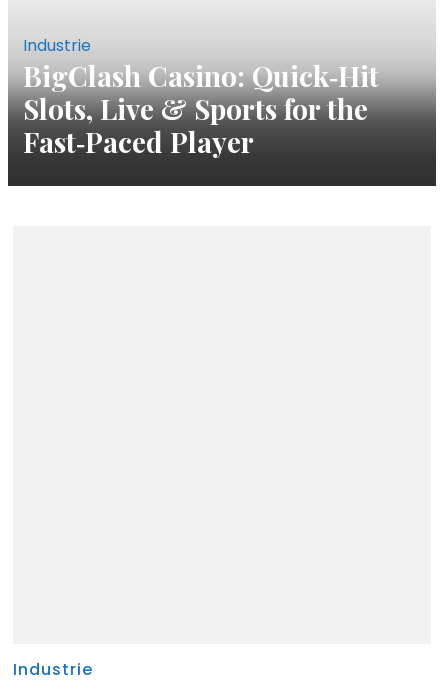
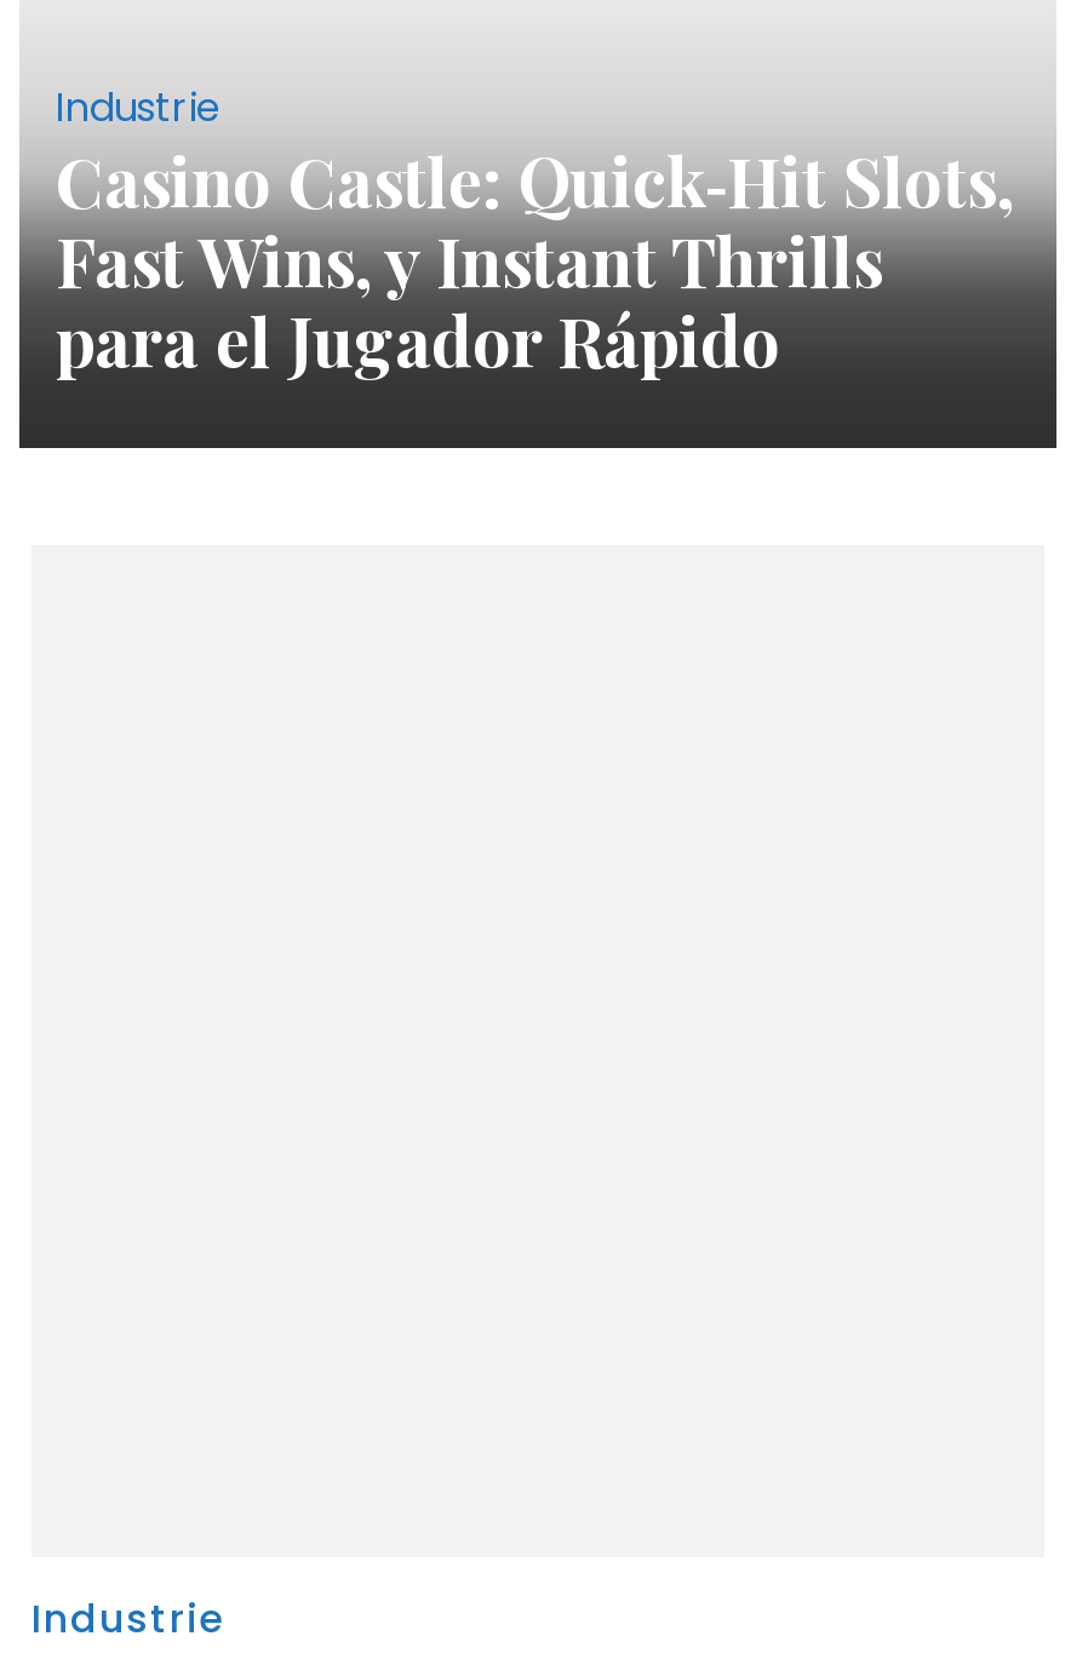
[23,57,379,160] BigClash Casino: Quick‑Hit | Slots, Live & Sports for the | Fast‑Paced Player -> [56,135,1013,384] Casino Castle: Quick‑Hit Slots, | Fast Wins, y Instant Thrills | para el Jugador Rápido

